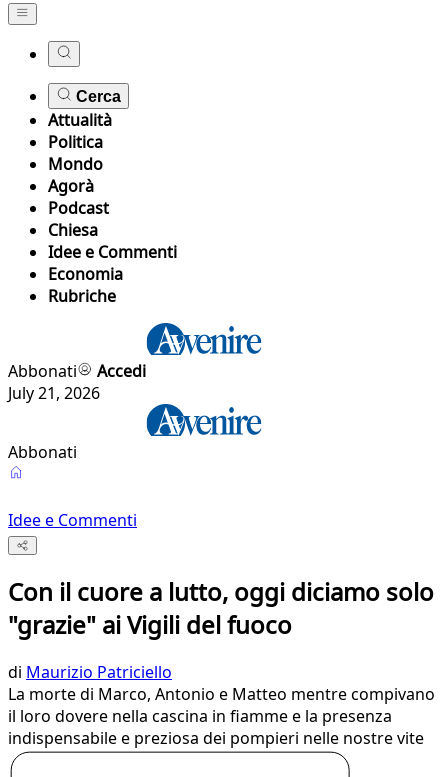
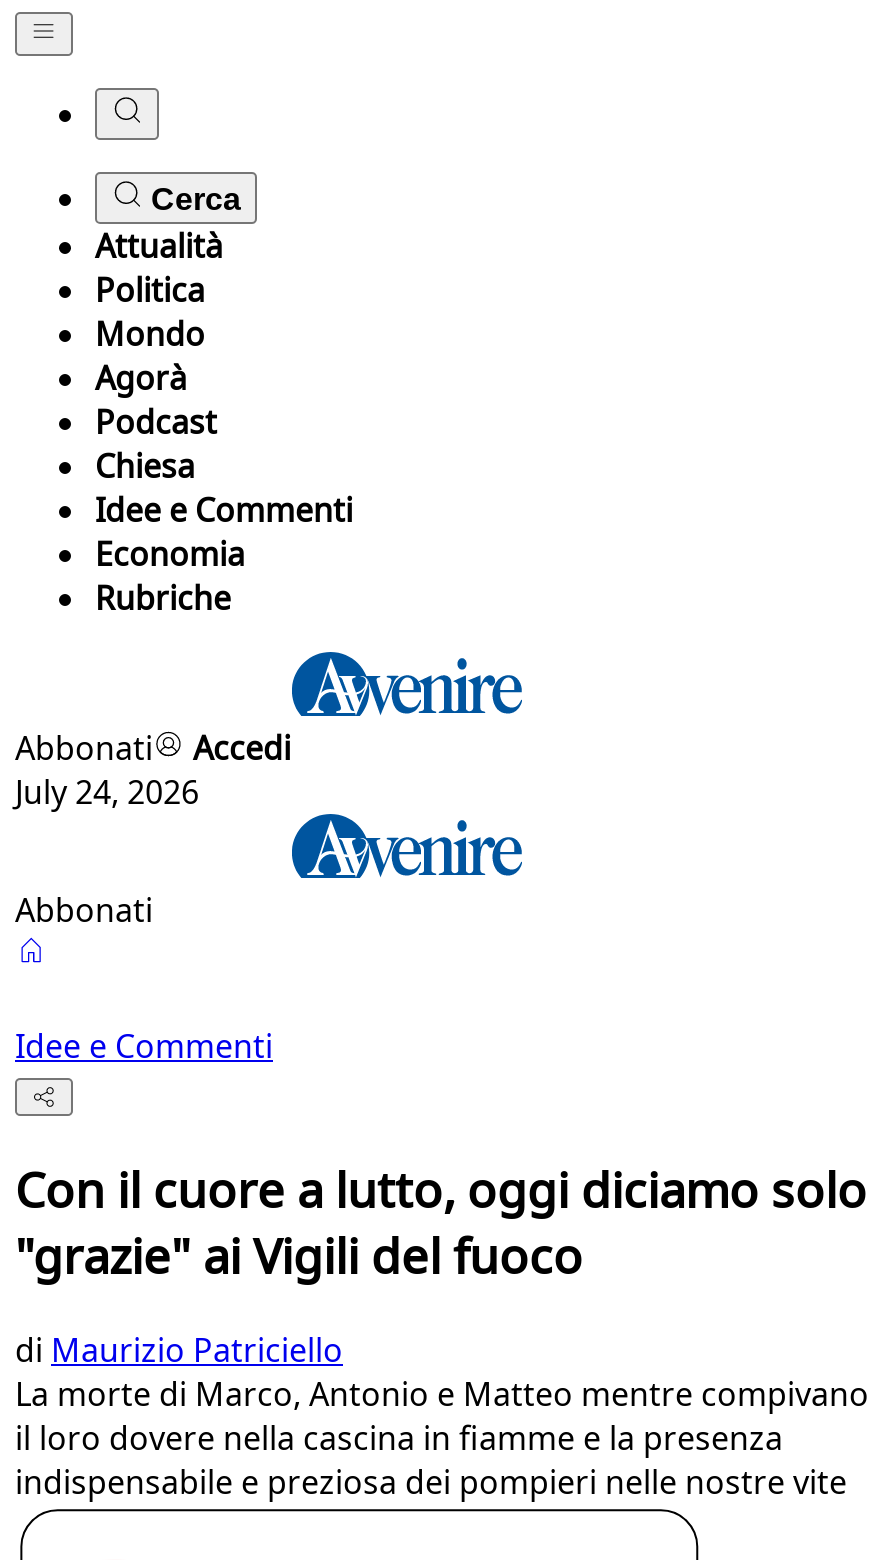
[8,382,100,404] July 21, 2026 -> [15,770,199,814] July 24, 2026

